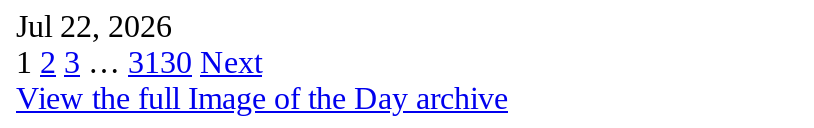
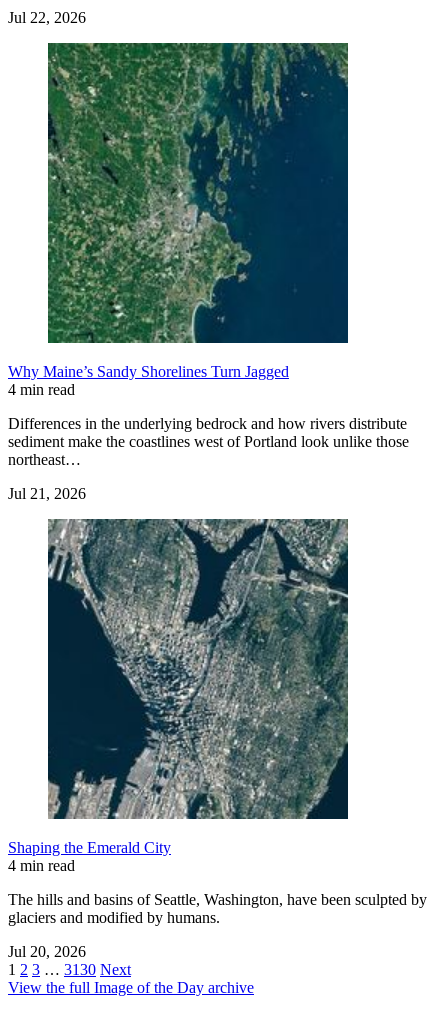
none -> [8,42,409,502] [image] | Why Maine’s Sandy Shorelines Turn Jagged | 4 min read | Differences in the underlying bedrock and how rivers distribute | sediment make the coastlines west of Portland look unlike those | northeast… | Jul 21, 2026
none -> [8,518,427,960] [image] | Shaping the Emerald City | 4 min read | The hills and basins of Seattle, Washington, have been sculpted by | glaciers and modified by humans. | Jul 20, 2026

